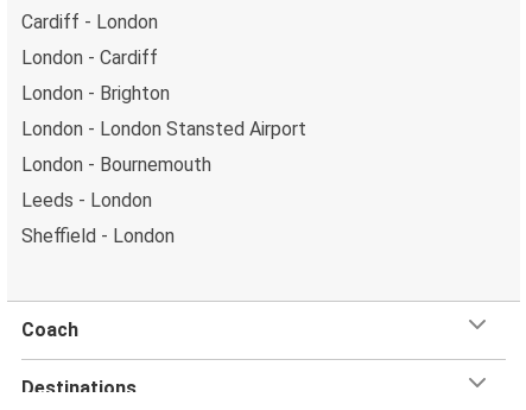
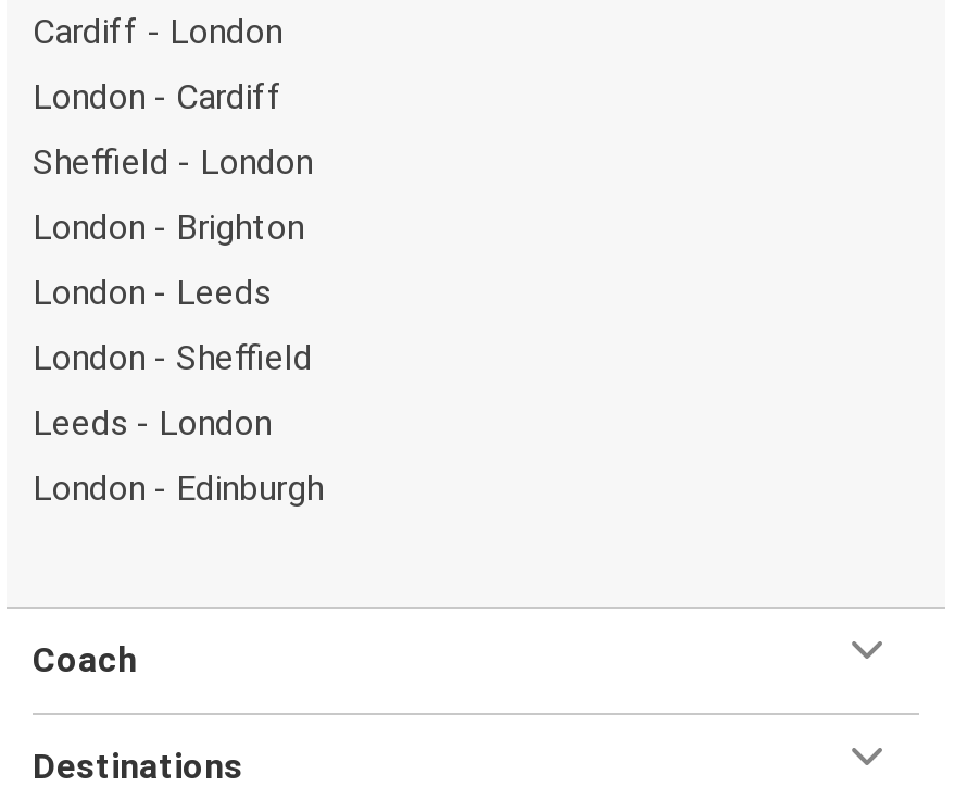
[21,117,306,140] London - London Stansted Airport -> [33,271,272,312] London - Leeds
[21,153,211,175] London - Bournemouth -> [33,336,313,377] London - Sheffield
none -> [33,466,324,508] London - Edinburgh
moved [21,224,175,247] -> [33,140,313,182]: Sheffield - London

